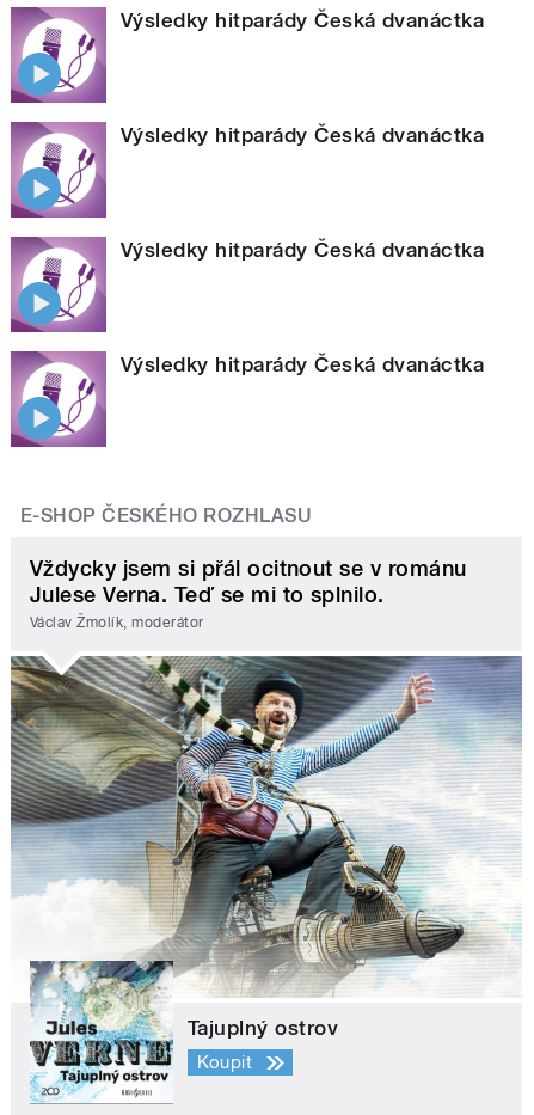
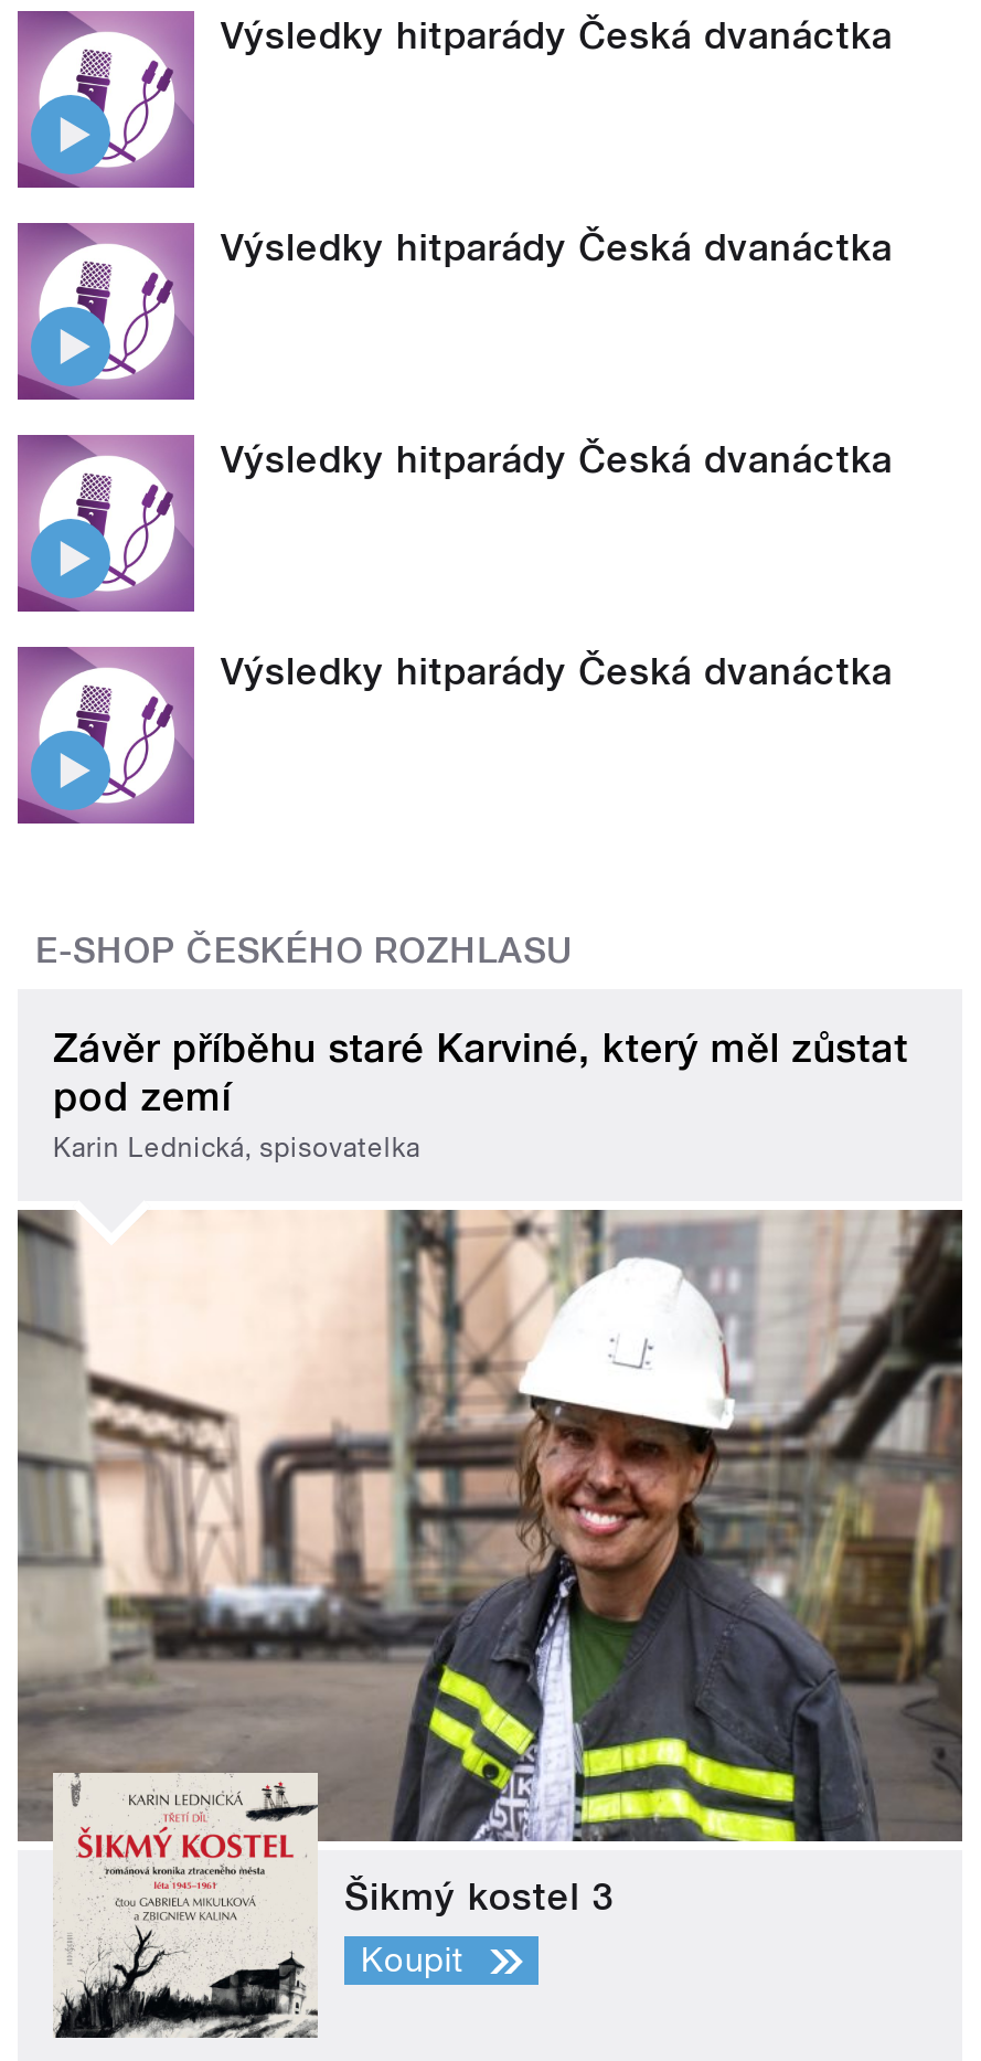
[30,556,467,631] Vždycky jsem si přál ocitnout se v románu | Julese Verna. Teď se mi to splnilo. | Václav Žmolík, moderátor -> [53,1024,908,1164] Závěr příběhu staré Karviné, který měl zůstat | pod zemí | Karin Lednická, spisovatelka
[11,655,523,1104] [image] | Tajuplný ostrov -> [15,1208,964,2040] [image] | Šikmý kostel 3

